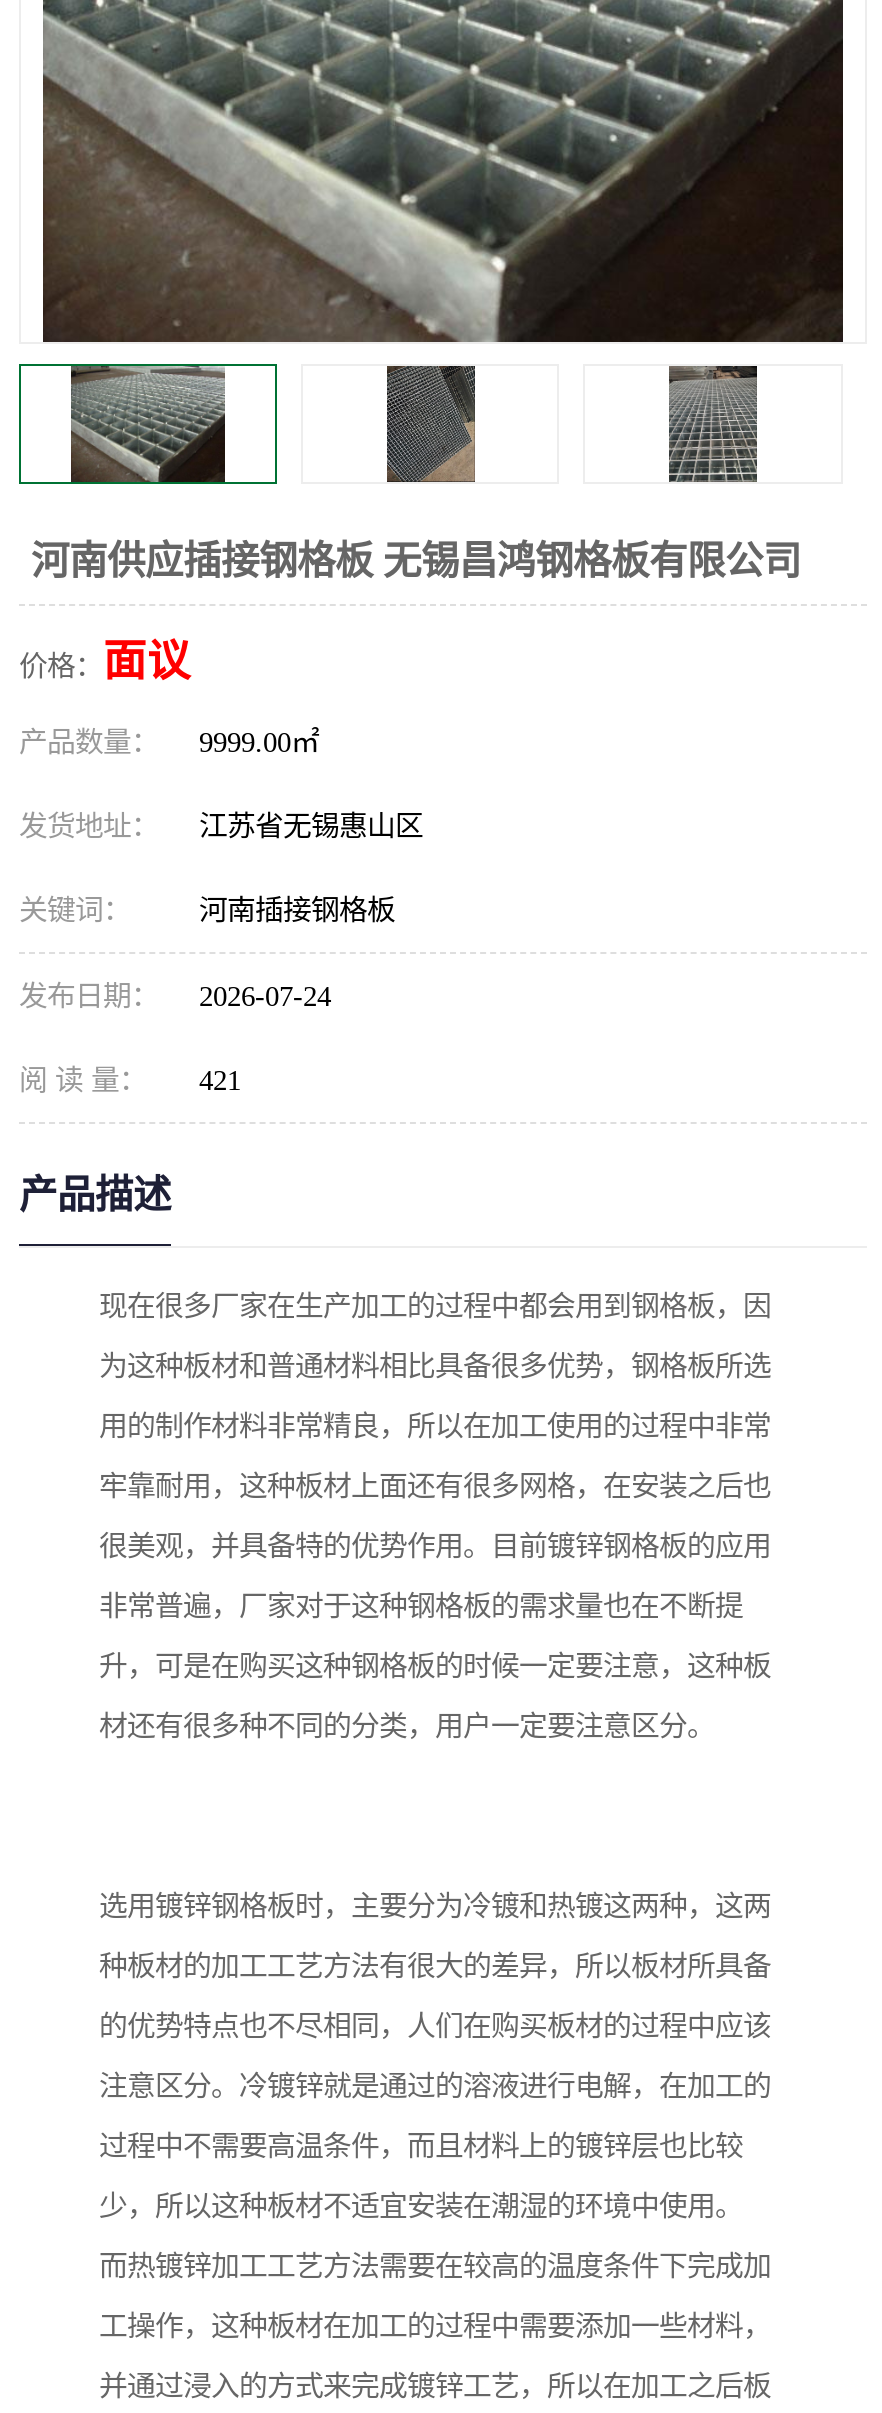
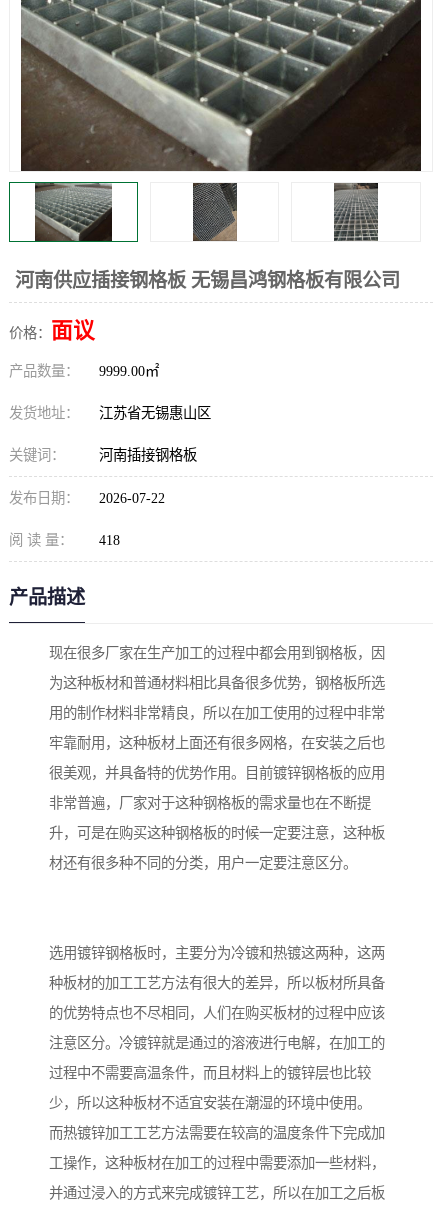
[19,980,331,1012] 发布日期： 2026-07-24 -> [9,490,165,506] 发布日期： 2026-07-22
[19,1064,241,1096] 阅 读 量： 421 -> [9,532,120,548] 阅 读 量： 418

